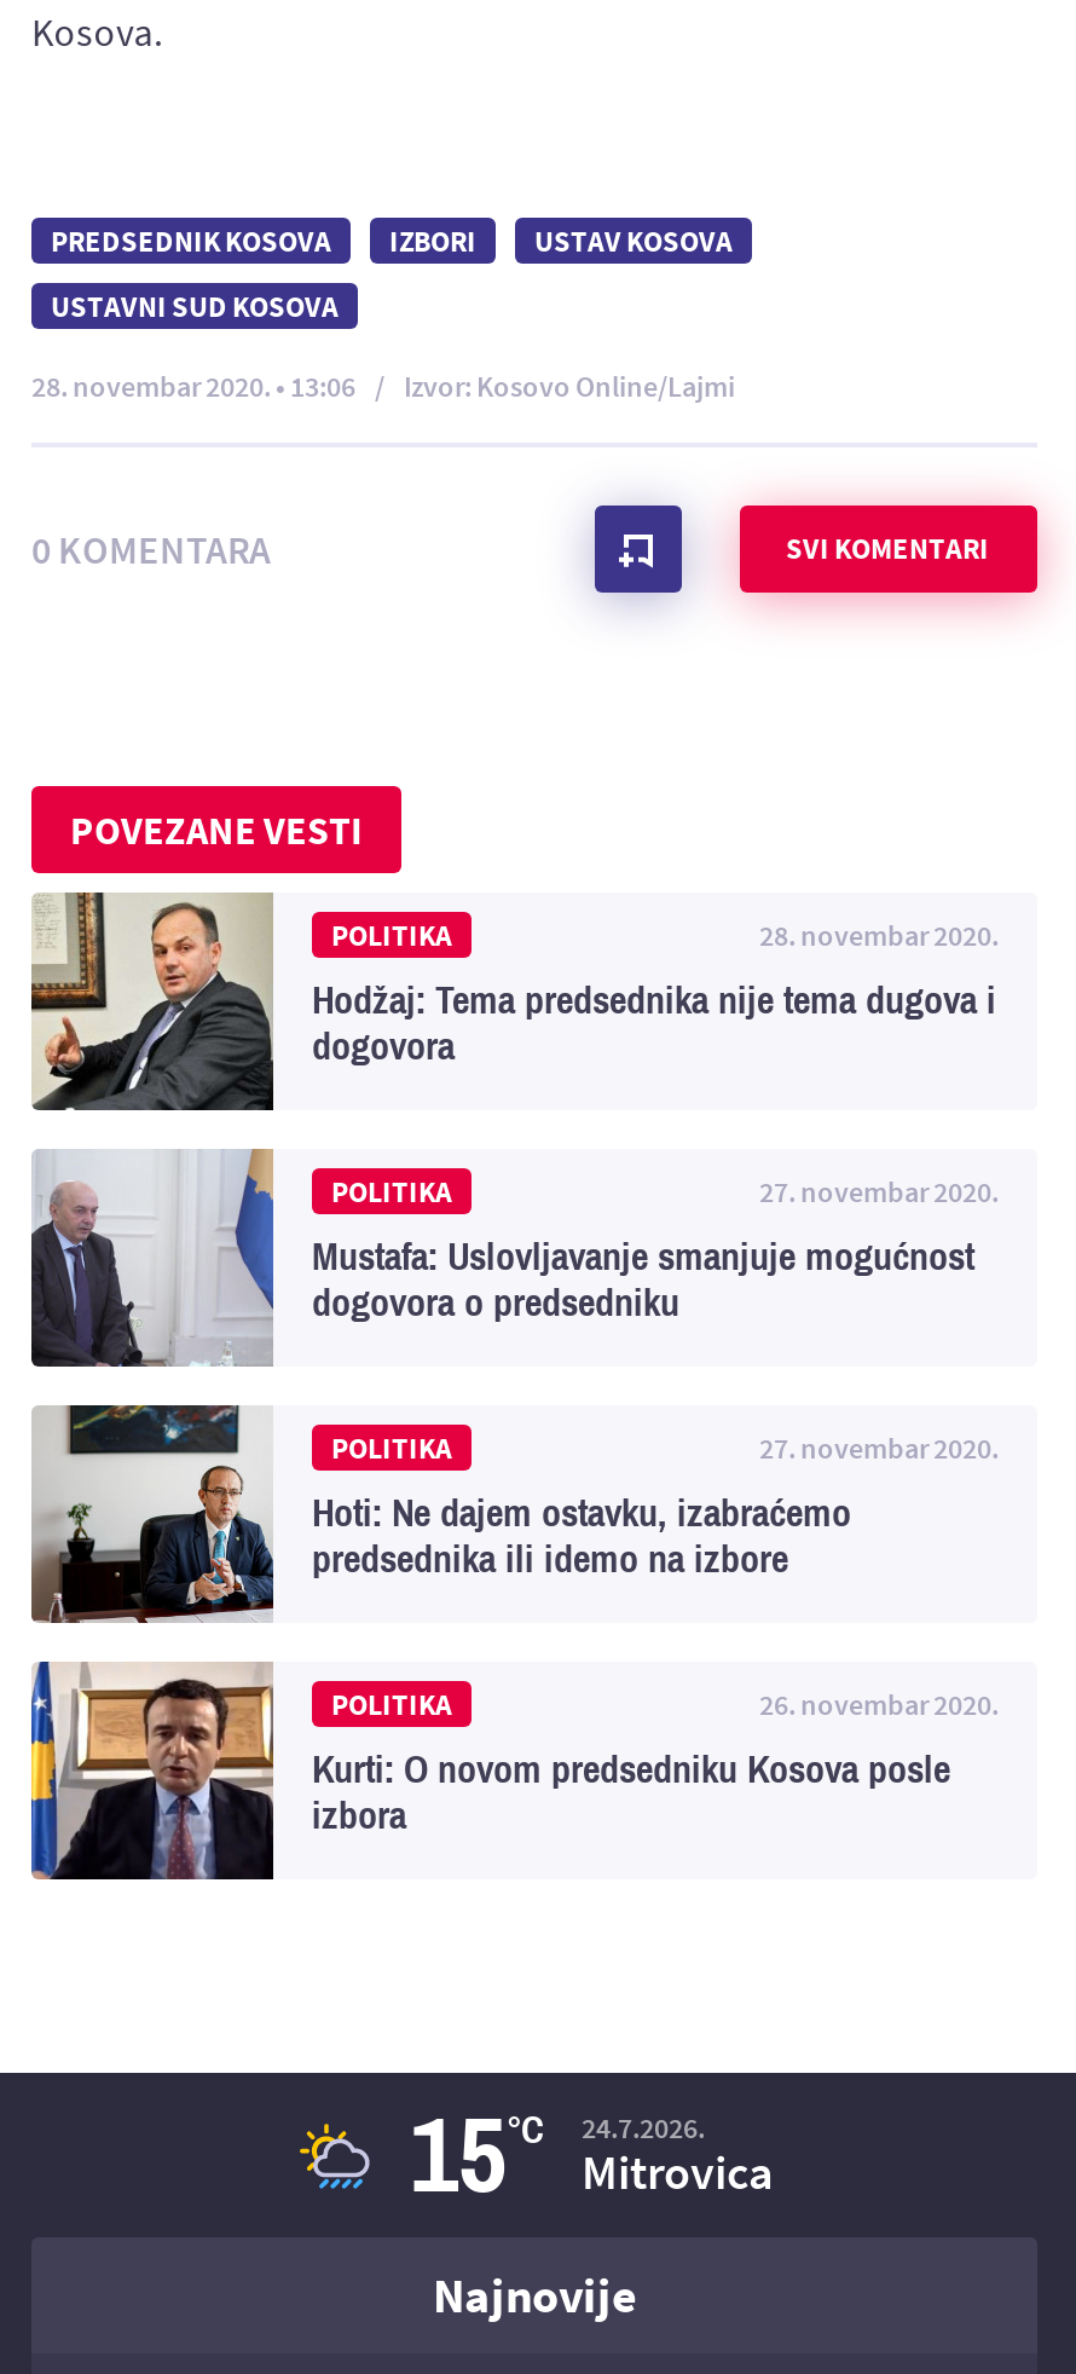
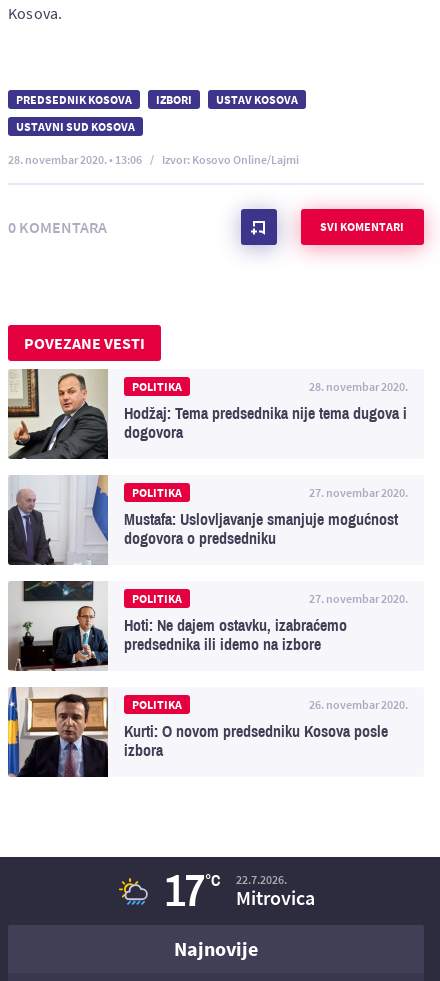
[410,2097,543,2213] 15°C -> [164,867,219,915] 17°C
[582,2109,705,2146] 24.7.2026. -> [235,872,286,887] 22.7.2026.

